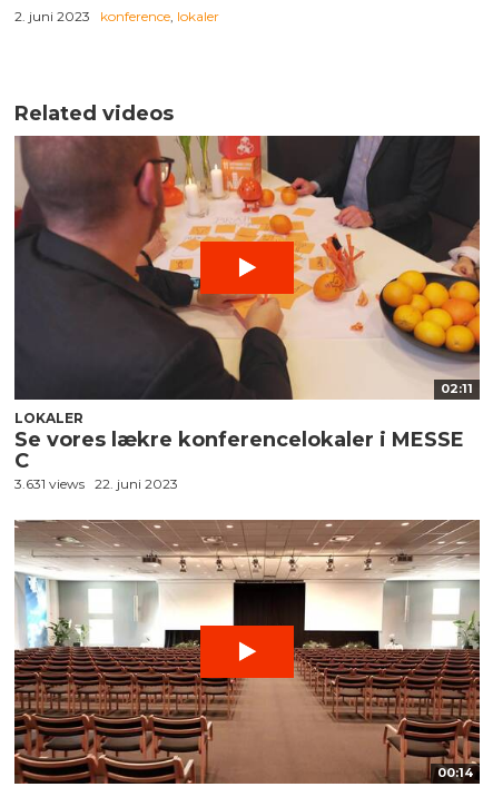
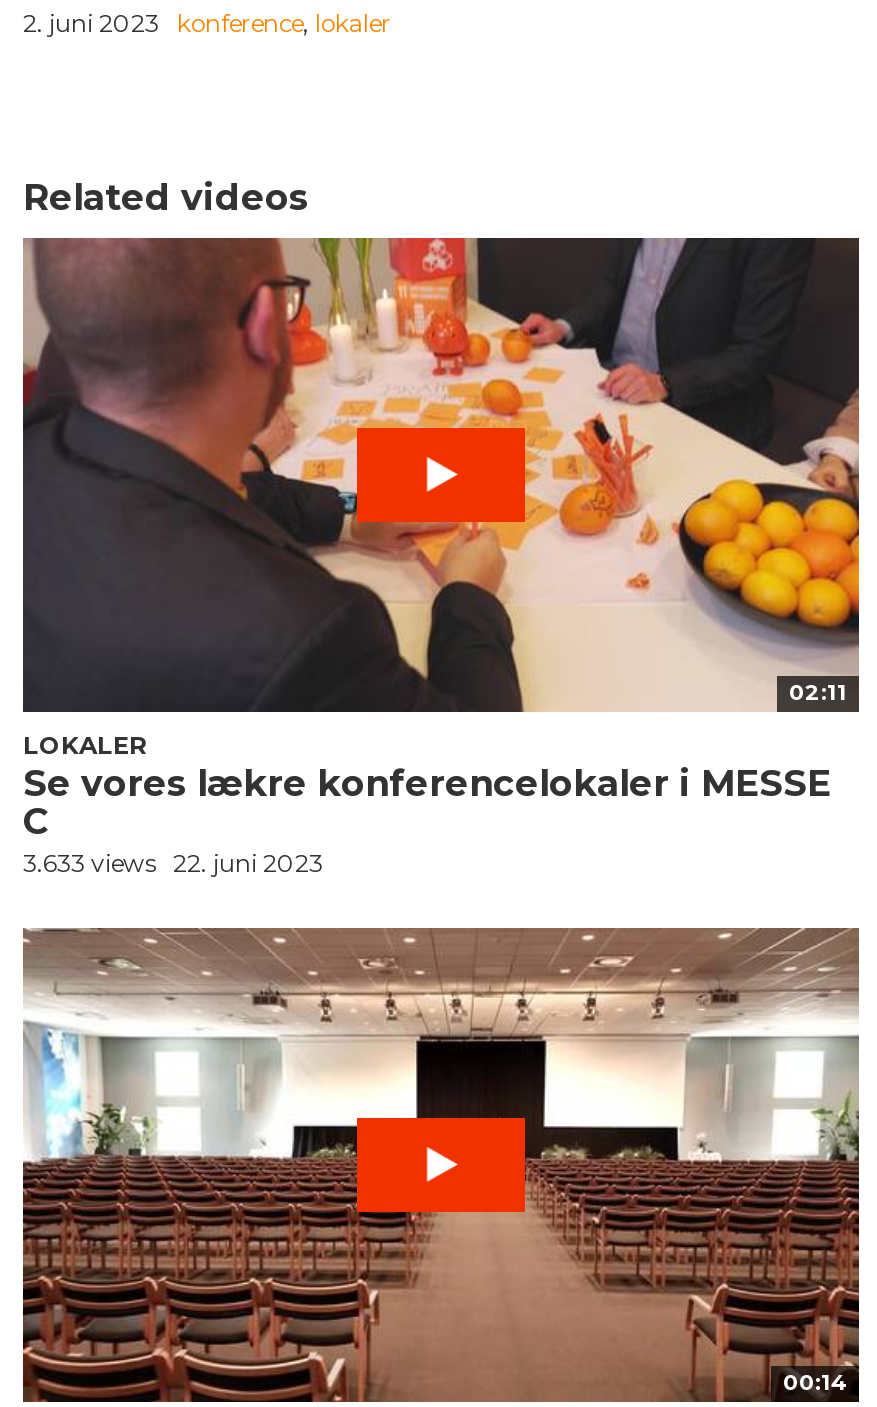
[14,475,178,492] 3.631 views 22. juni 2023 -> [23,848,323,878] 3.633 views 22. juni 2023

